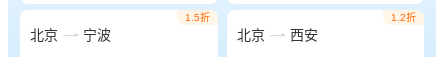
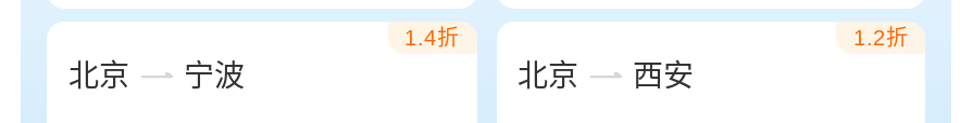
[184,12,209,23] 1.5折 -> [404,26,459,50] 1.4折

